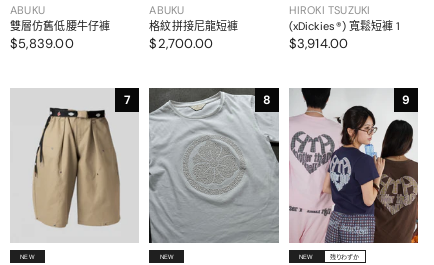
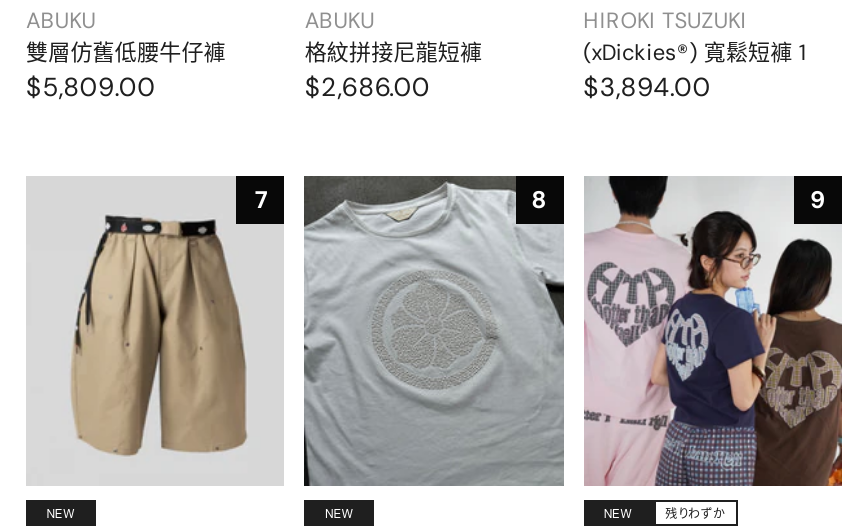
[10,35,74,52] $5,839.00 -> [26,70,156,104] $5,809.00
[149,35,213,52] $2,700.00 -> [305,70,430,104] $2,686.00
[289,35,348,52] $3,914.00 -> [583,70,711,104] $3,894.00

